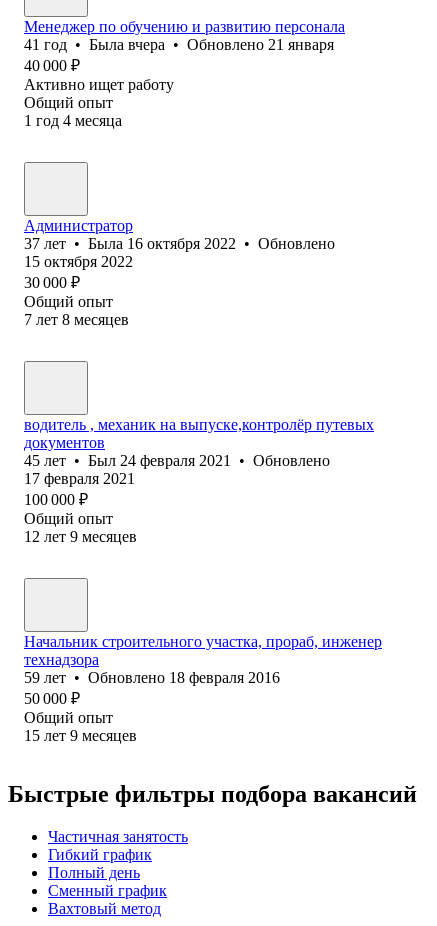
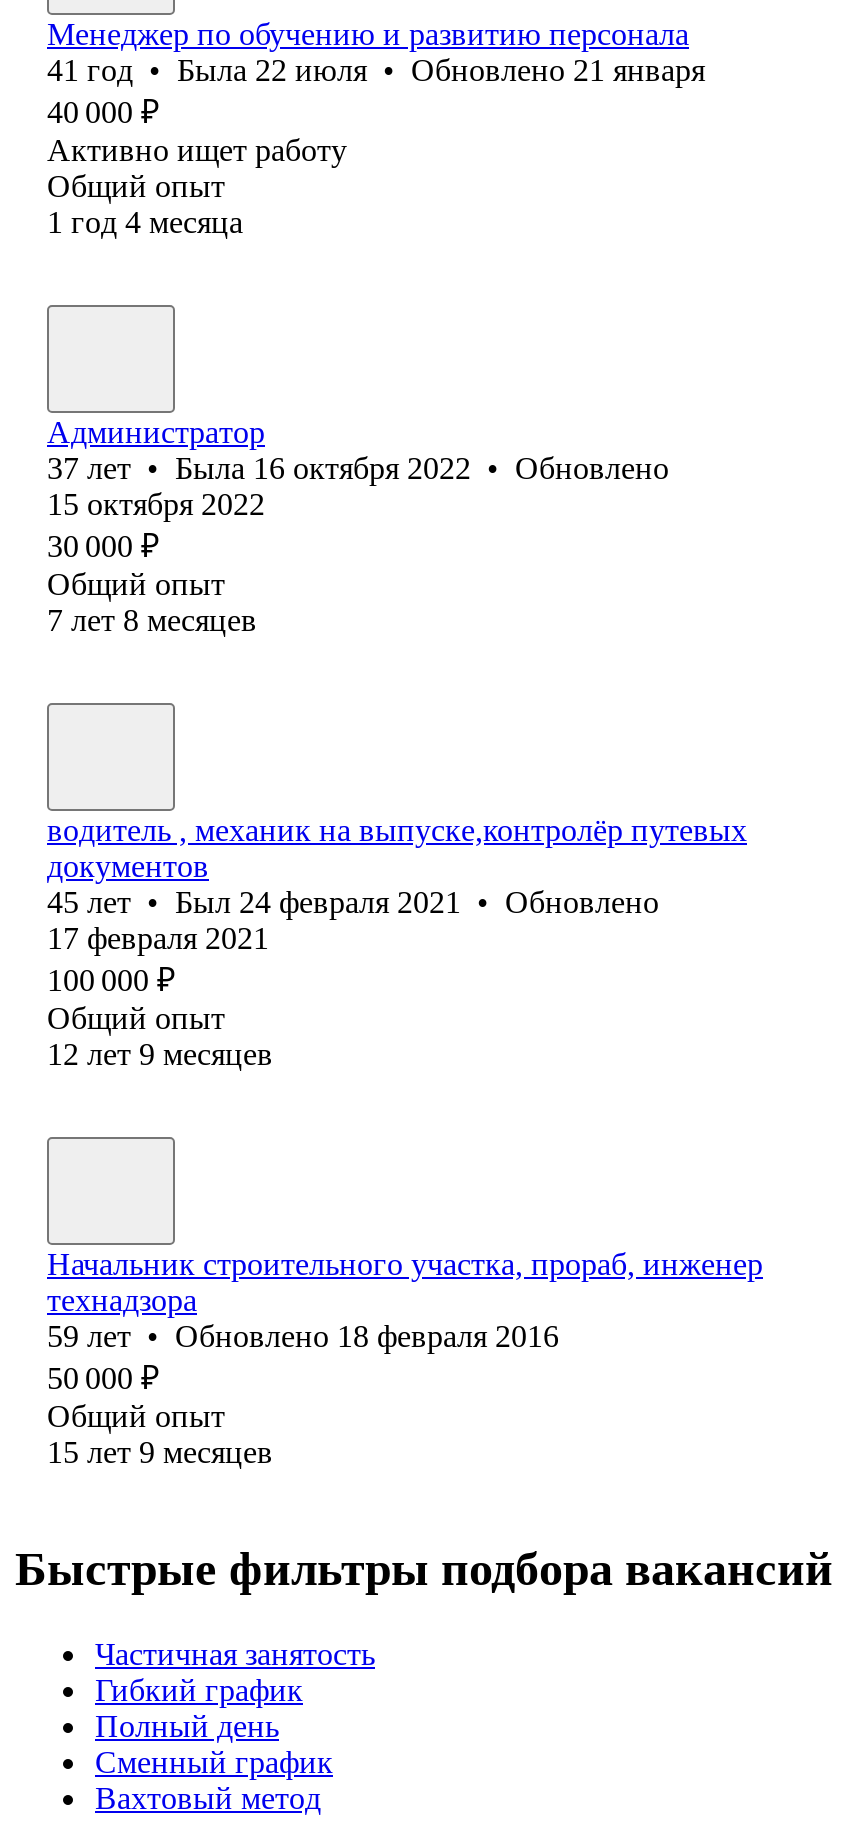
[24,36,334,53] 41 год • Была вчера • Обновлено 21 января -> [47,53,705,87] 41 год • Была 22 июля • Обновлено 21 января

